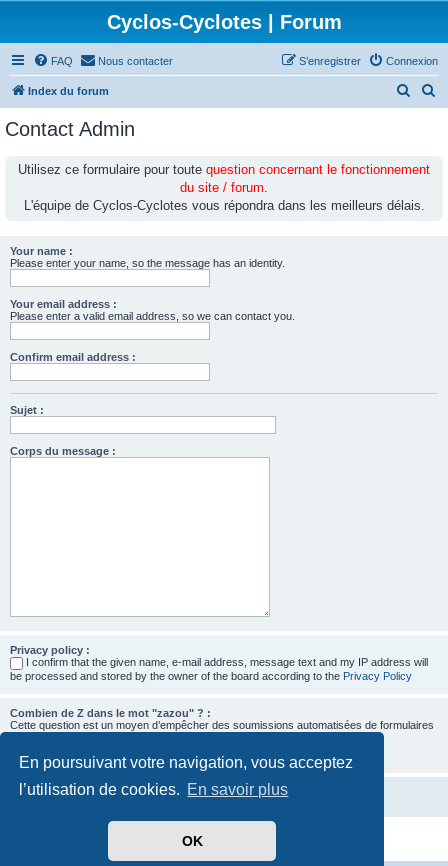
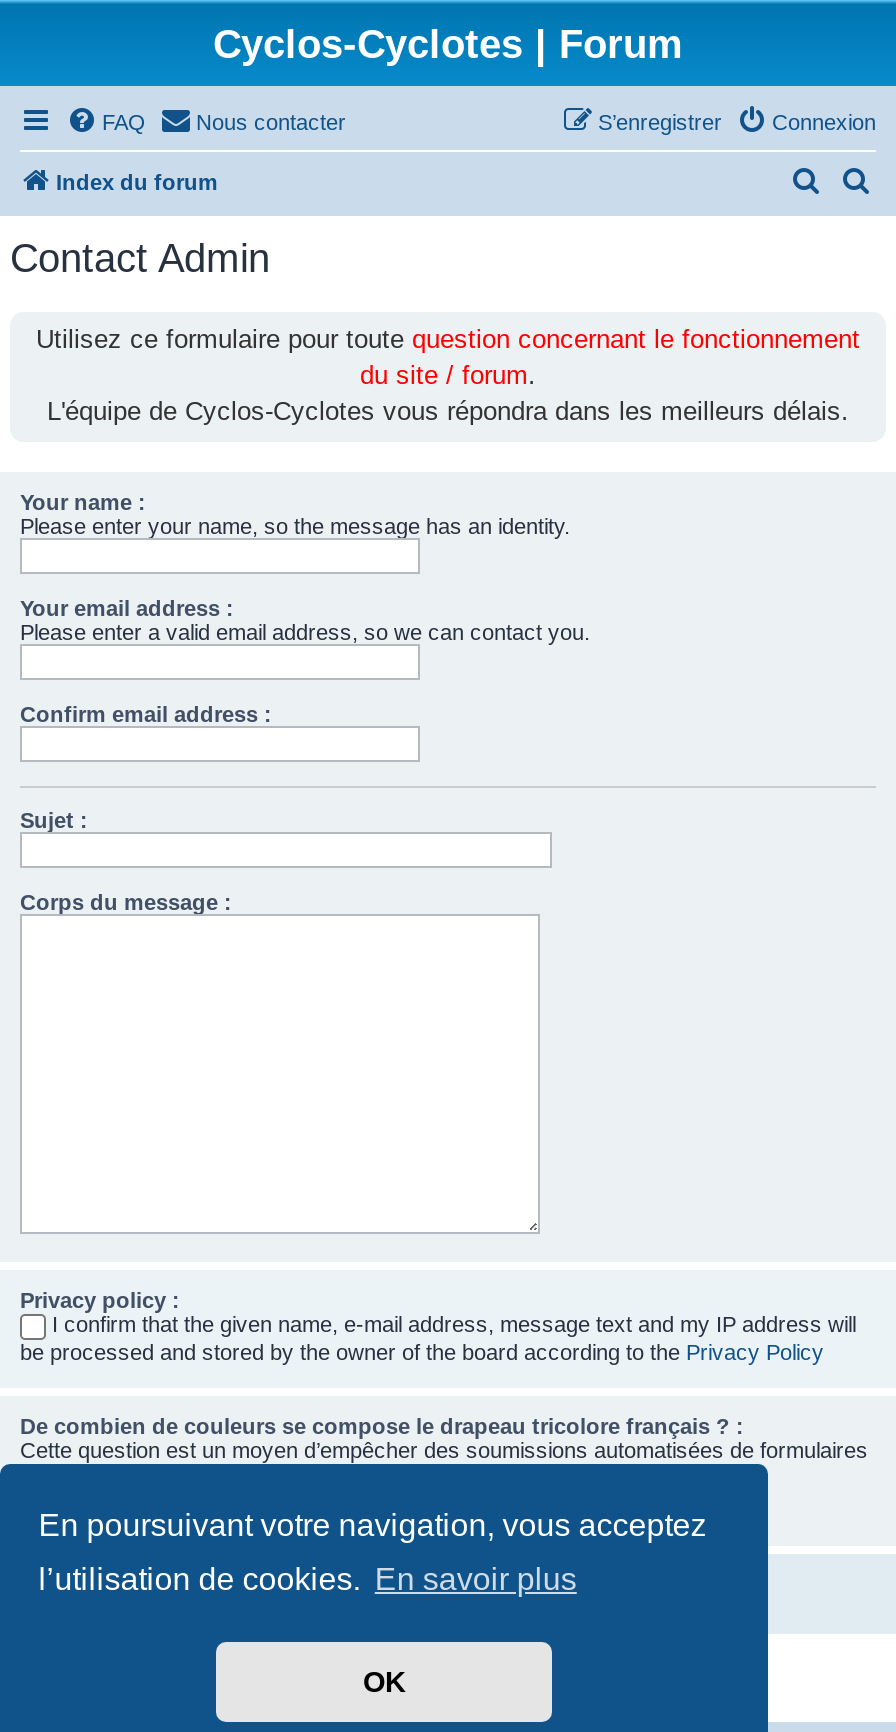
[10,707,211,719] Combien de Z dans le mot "zazou" ? : -> [20,1413,744,1437] De combien de couleurs se compose le drapeau tricolore français ? :

